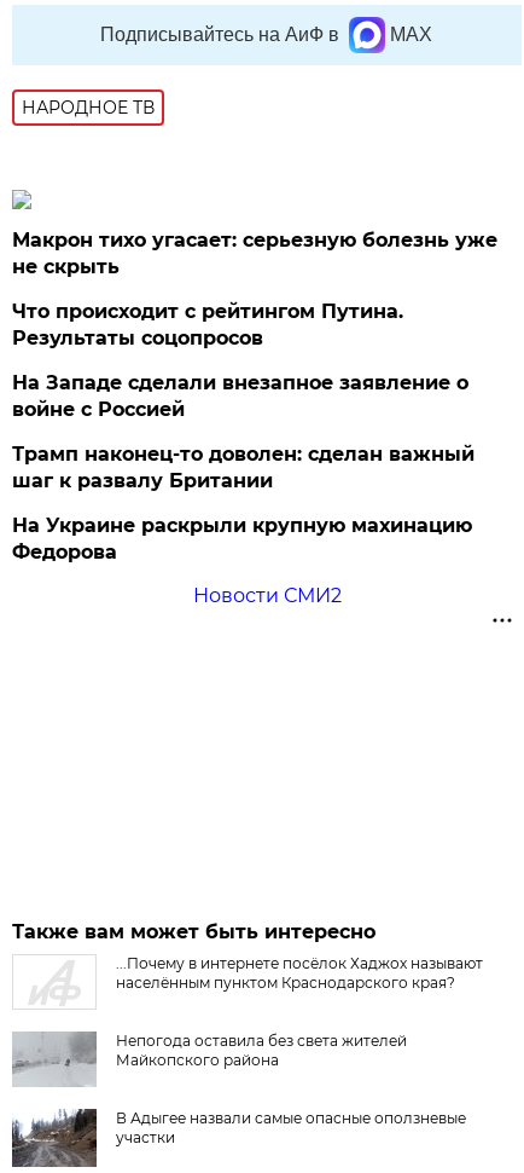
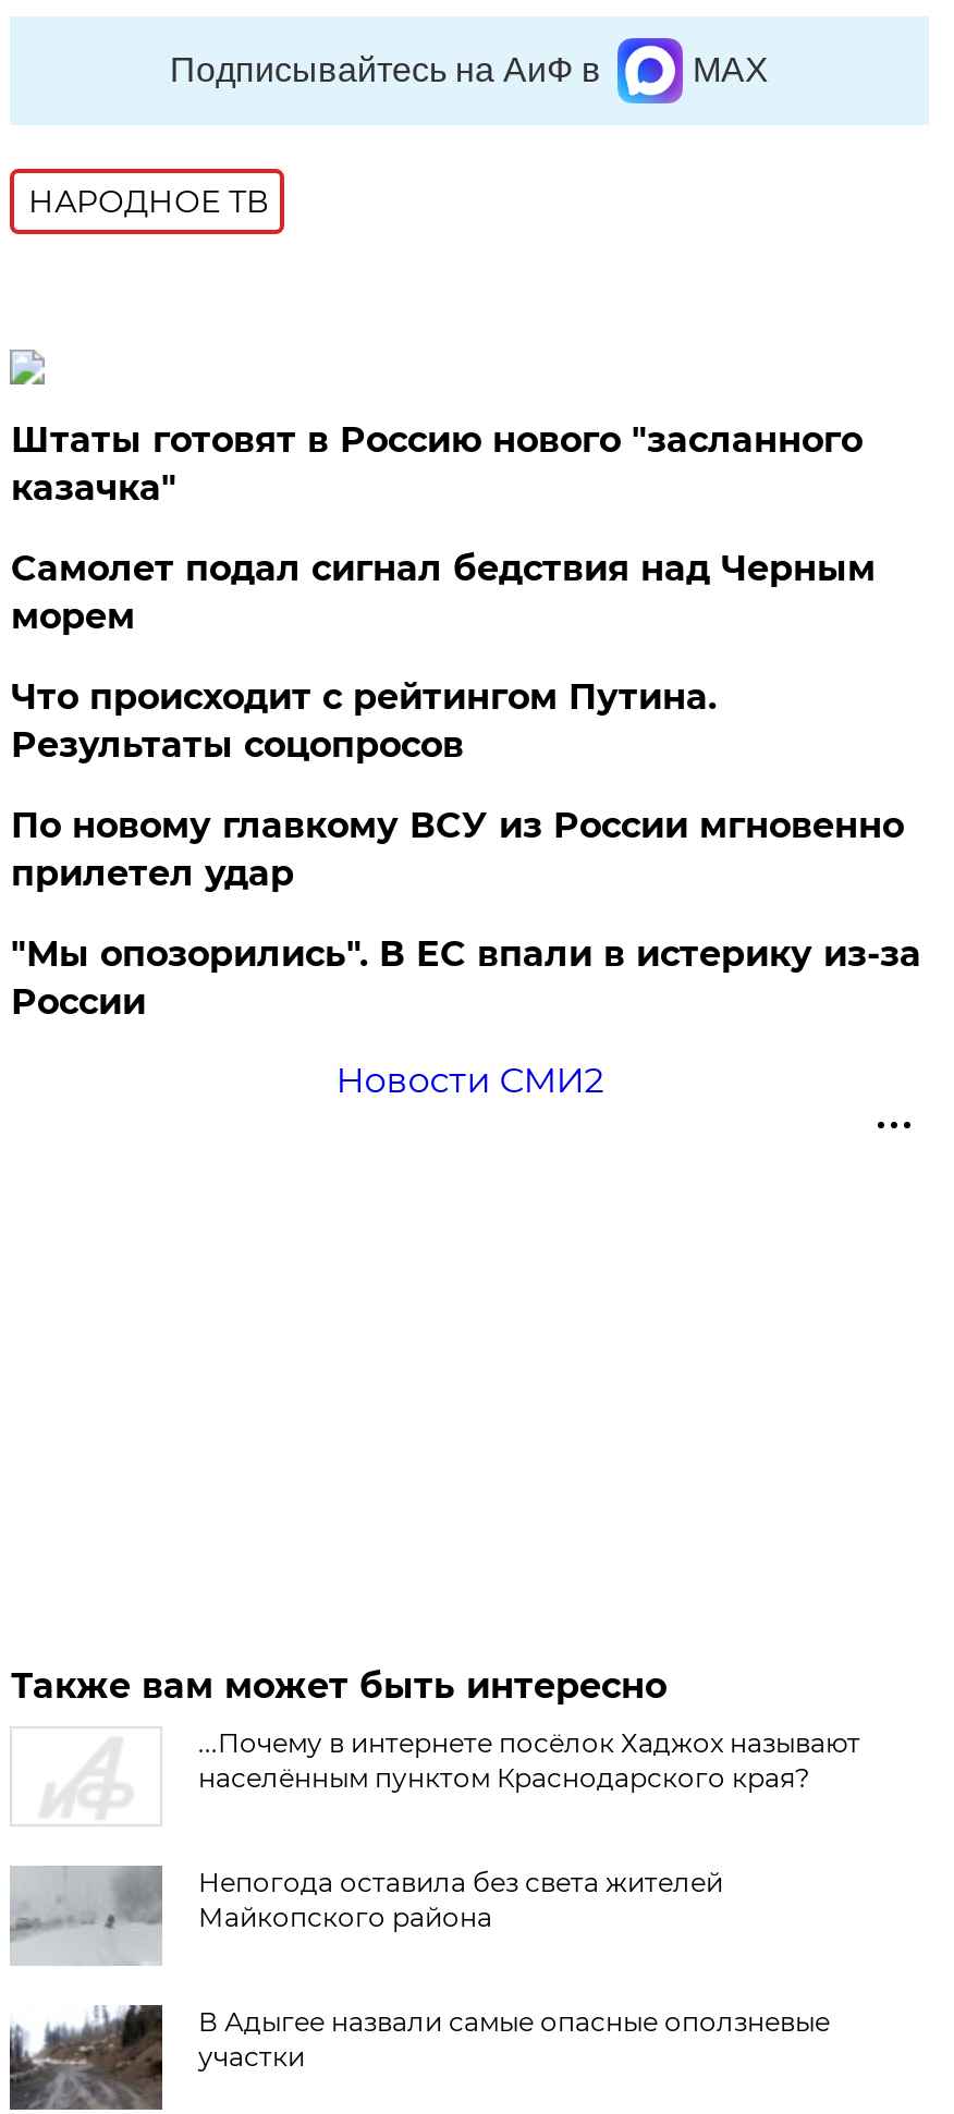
[13,229,498,278] Макрон тихо угасает: серьезную болезнь уже | не скрыть -> [11,420,875,637] Штаты готовят в Россию нового "засланного | казачка" | Самолет подал сигнал бедствия над Черным | морем
moved [13,300,404,350] -> [11,677,716,766]: Что происходит с рейтингом Путина. | Результаты соцопросов
[13,371,475,564] На Западе сделали внезапное заявление о | войне с Россией | Трамп наконец-то доволен: сделан важный | шаг к развалу Британии | На Украине раскрыли крупную махинацию | Федорова -> [11,805,921,1023] По новому главкому ВСУ из России мгновенно | прилетел удар | "Мы опозорились". В ЕС впали в истерику из-за | России

